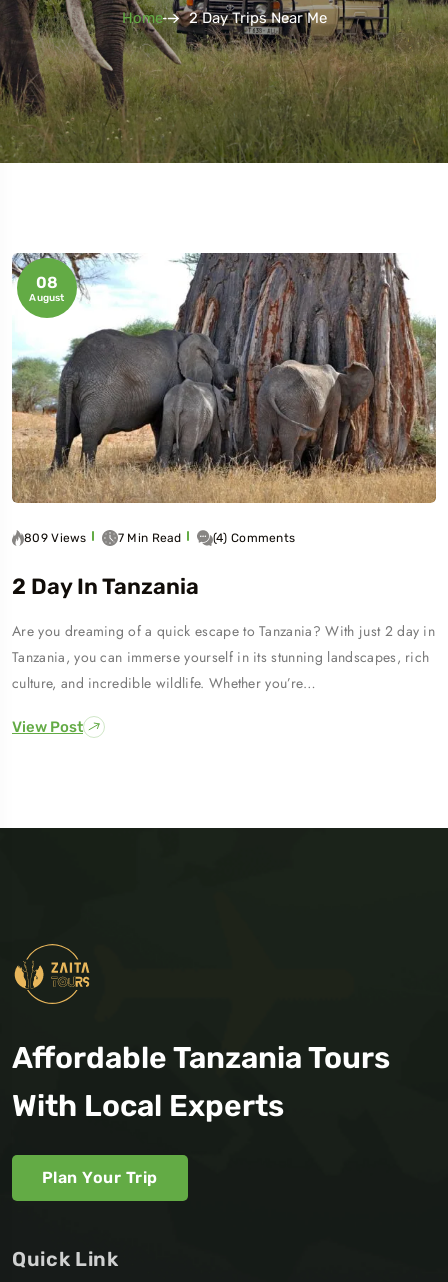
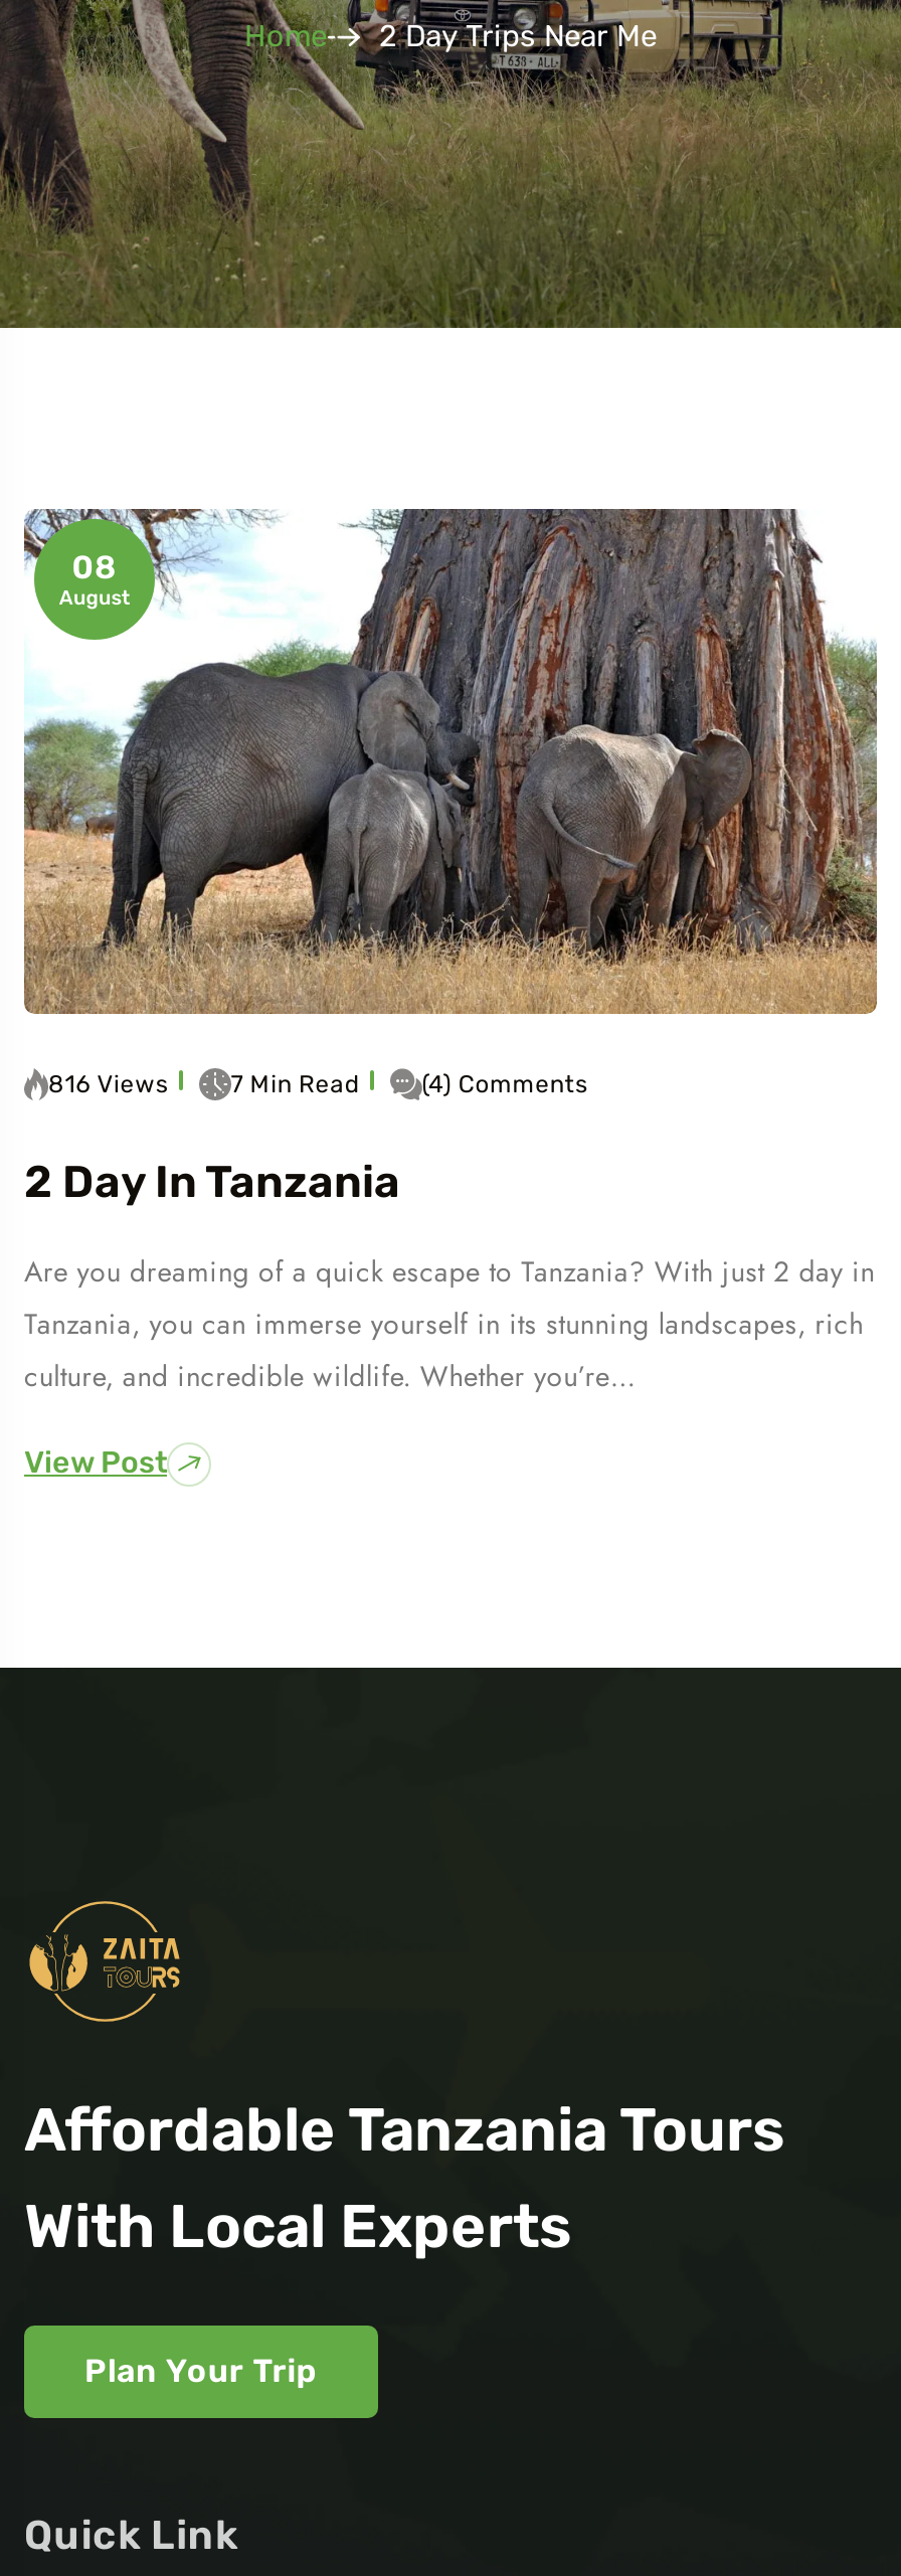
[24,531,87,545] 809 Views -> [48,1069,168,1097] 816 Views

